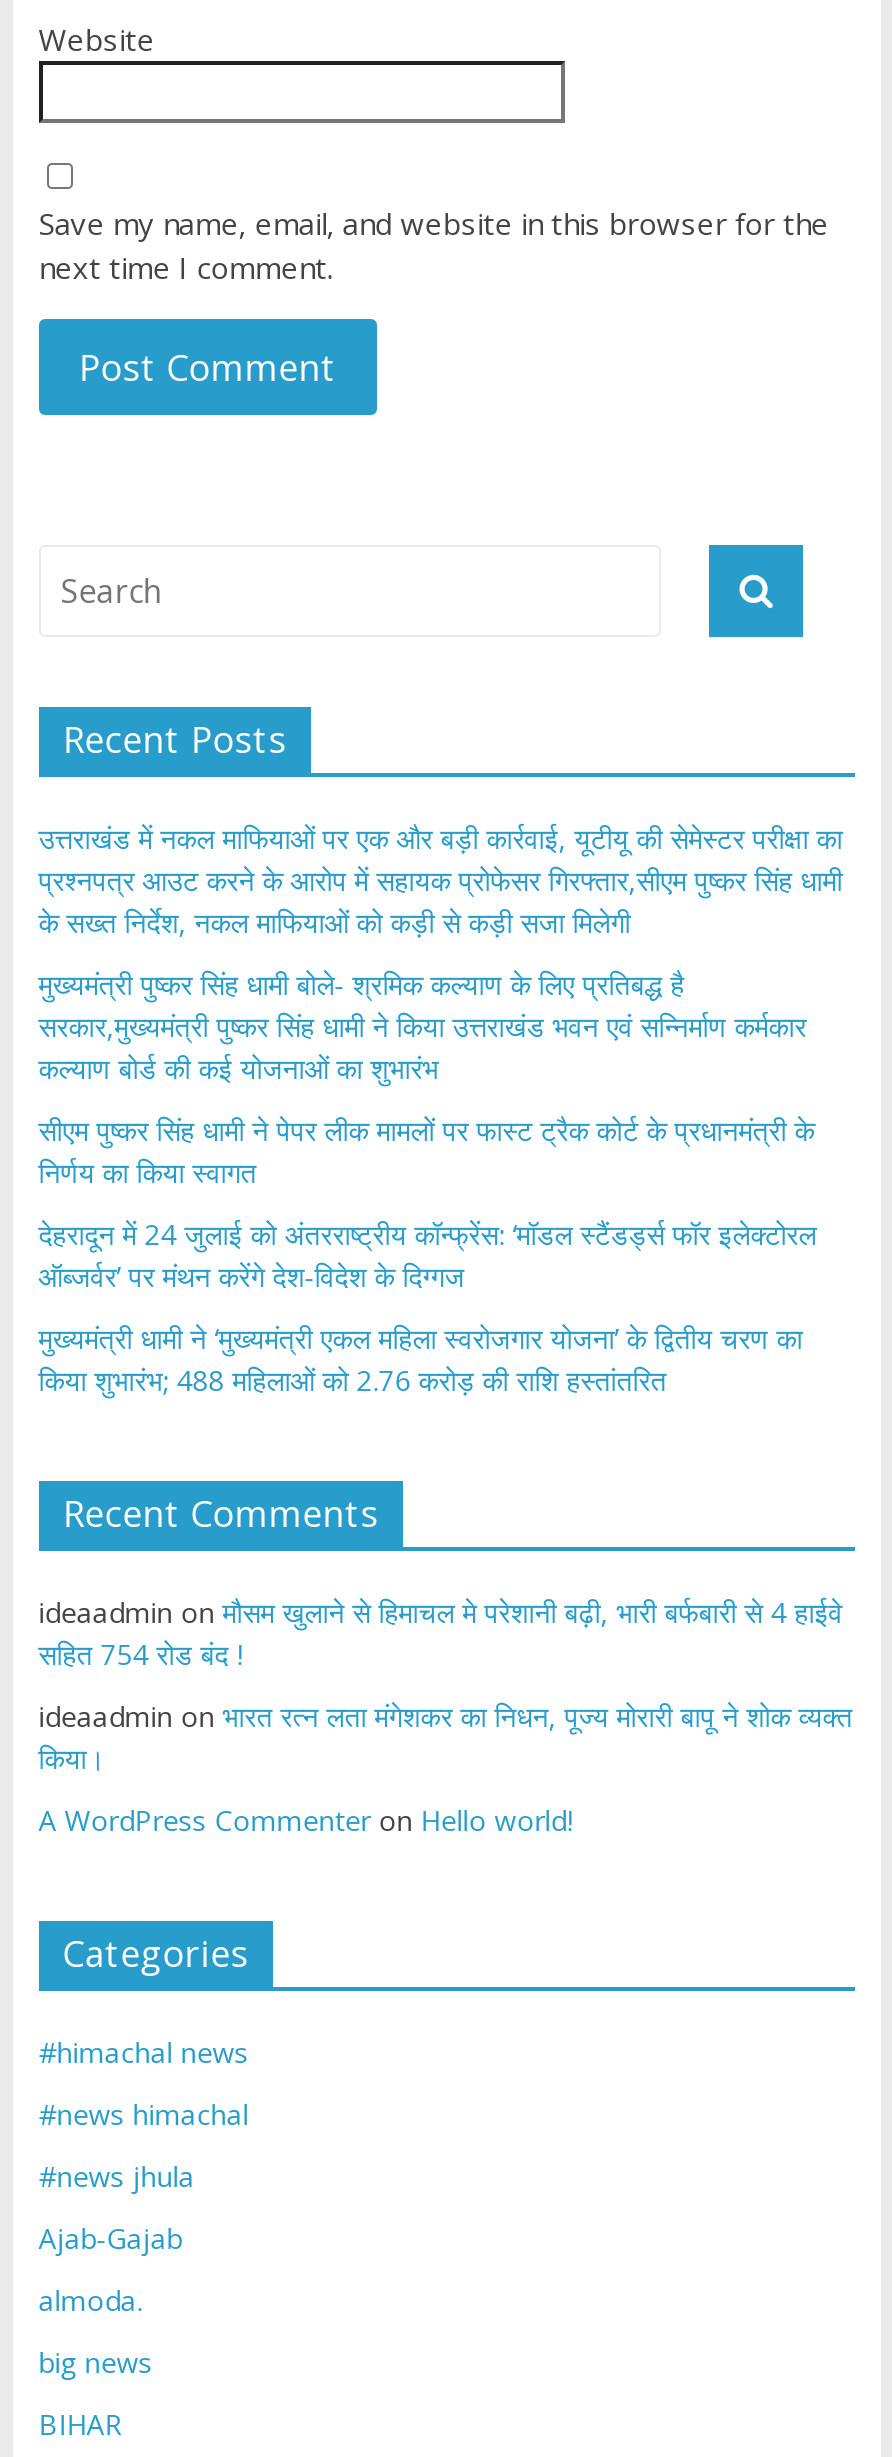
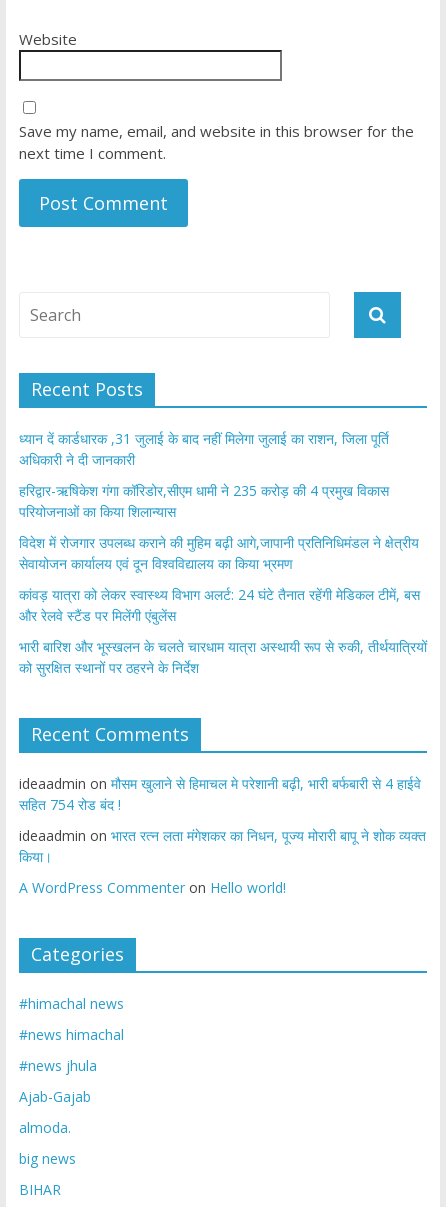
[39,820,843,942] उत्तराखंड में नकल माफियाओं पर एक और बड़ी कार्रवाई, यूटीयू की सेमेस्टर परीक्षा का | प्रश्नपत्र आउट करने के आरोप में सहायक प्रोफेसर गिरफ्तार,सीएम पुष्कर सिंह धामी | के सख्त निर्देश, नकल माफियाओं को कड़ी से कड़ी सजा मिलेगी -> [19,429,389,469] ध्यान दें कार्डधारक ,31 जुलाई के बाद नहीं मिलेगा जुलाई का राशन, जिला पूर्ति | अधिकारी ने दी जानकारी
[39,966,807,1088] मुख्यमंत्री पुष्कर सिंह धामी बोले- श्रमिक कल्याण के लिए प्रतिबद्ध है | सरकार,मुख्यमंत्री पुष्कर सिंह धामी ने किया उत्तराखंड भवन एवं सन्निर्माण कर्मकार | कल्याण बोर्ड की कई योजनाओं का शुभारंभ -> [19,481,389,521] हरिद्वार-ऋषिकेश गंगा कॉरिडोर,सीएम धामी ने 235 करोड़ की 4 प्रमुख विकास | परियोजनाओं का किया शिलान्यास
[39,1112,815,1192] सीएम पुष्कर सिंह धामी ने पेपर लीक मामलों पर फास्ट ट्रैक कोर्ट के प्रधानमंत्री के | निर्णय का किया स्वागत -> [19,533,419,573] विदेश में रोजगार उपलब्ध कराने की मुहिम बढ़ी आगे,जापानी प्रतिनिधिमंडल ने क्षेत्रीय | सेवायोजन कार्यालय एवं दून विश्वविद्यालय का किया भ्रमण
[39,1216,817,1296] देहरादून में 24 जुलाई को अंतरराष्ट्रीय कॉन्फ्रेंस: ‘मॉडल स्टैंडर्ड्स फॉर इलेक्टोरल | ऑब्जर्वर’ पर मंथन करेंगे देश-विदेश के दिग्गज -> [19,585,420,625] कांवड़ यात्रा को लेकर स्वास्थ्य विभाग अलर्ट: 24 घंटे तैनात रहेंगी मेडिकल टीमें, बस | और रेलवे स्टैंड पर मिलेंगी एंबुलेंस
[39,1320,803,1400] मुख्यमंत्री धामी ने ‘मुख्यमंत्री एकल महिला स्वरोजगार योजना’ के द्वितीय चरण का | किया शुभारंभ; 488 महिलाओं को 2.76 करोड़ की राशि हस्तांतरित -> [19,637,427,677] भारी बारिश और भूस्खलन के चलते चारधाम यात्रा अस्थायी रूप से रुकी, तीर्थयात्रियों | को सुरक्षित स्थानों पर ठहरने के निर्देश

